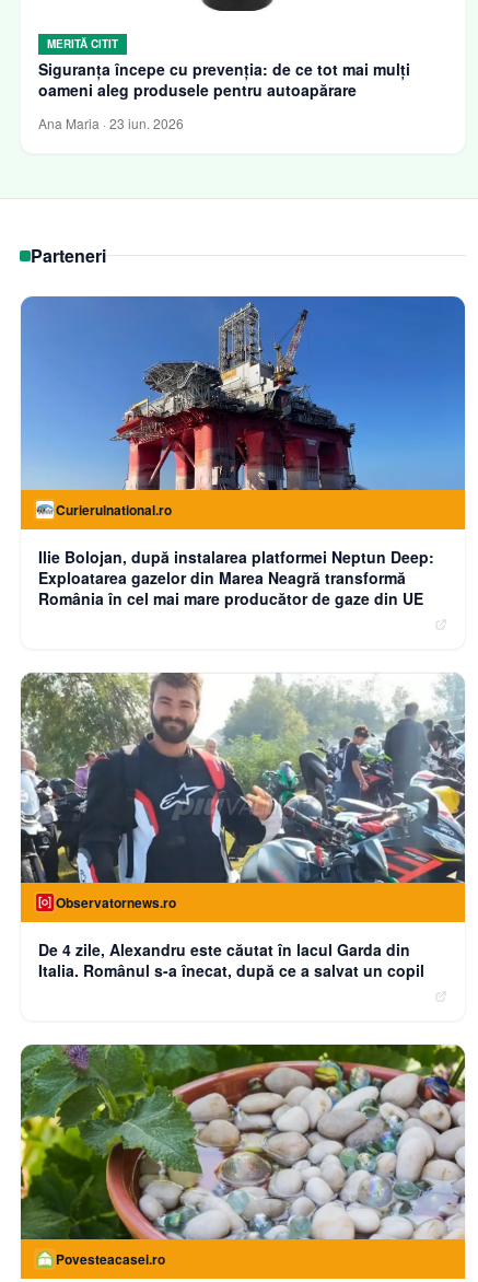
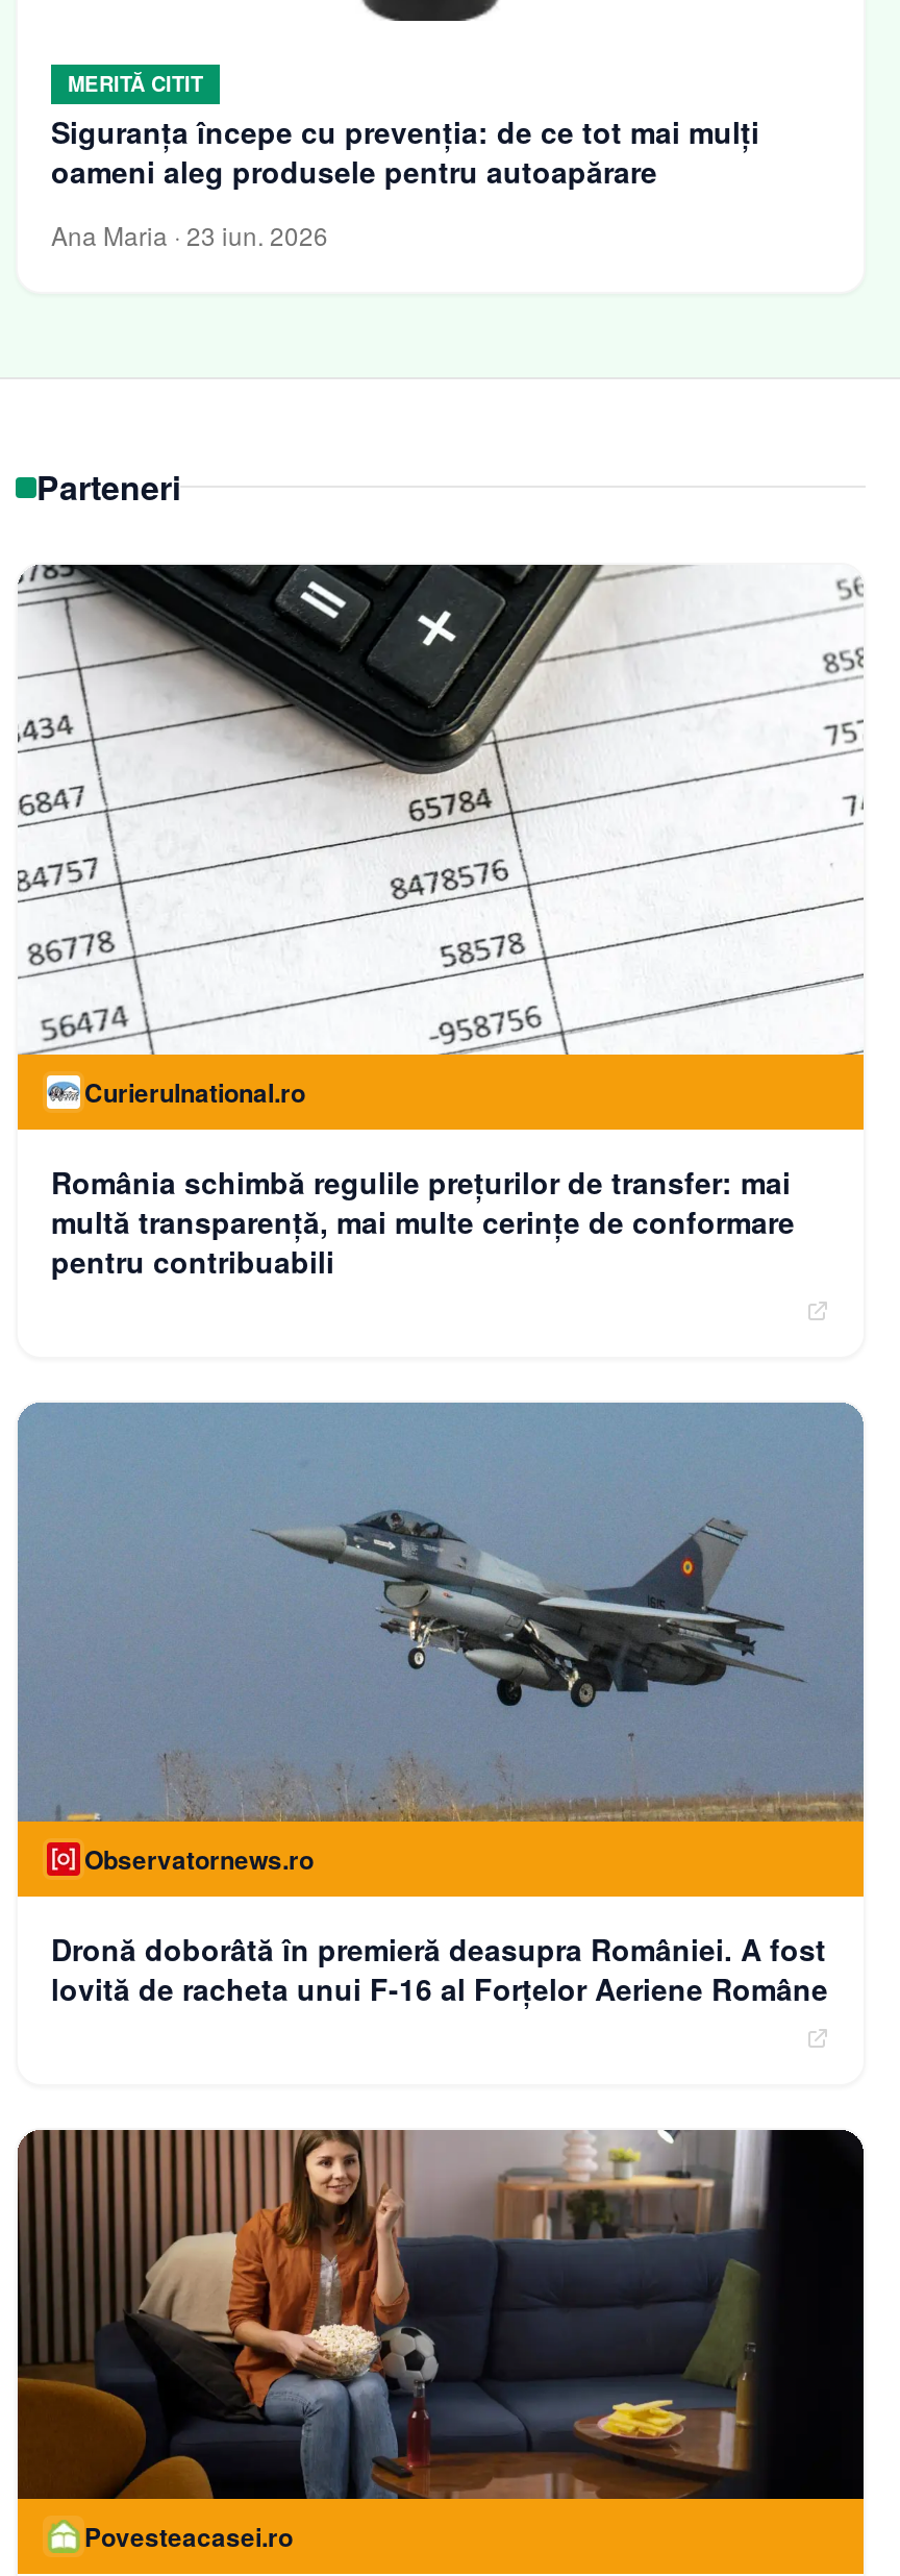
[20,295,466,491] [image] -> [18,563,864,1025] [image]
[38,546,434,609] Ilie Bolojan, după instalarea platformei Neptun Deep: | Exploatarea gazelor din Marea Neagră transformă | România în cel mai mare producător de gaze din UE -> [51,1160,795,1281] România schimbă regulile prețurilor de transfer: mai | multă transparență, mai multe cerințe de conformare | pentru contribuabili
[20,672,465,884] [image] -> [18,1403,864,1824] [image]
[38,939,424,982] De 4 zile, Alexandru este căutat în lacul Garda din | Italia. Românul s-a înecat, după ce a salvat un copil -> [51,1927,828,2008] Dronă doborâtă în premieră deasupra României. A fost | lovită de racheta unui F-16 al Forţelor Aeriene Române
[20,1044,466,1240] [image] -> [16,2128,866,2503] [image]

